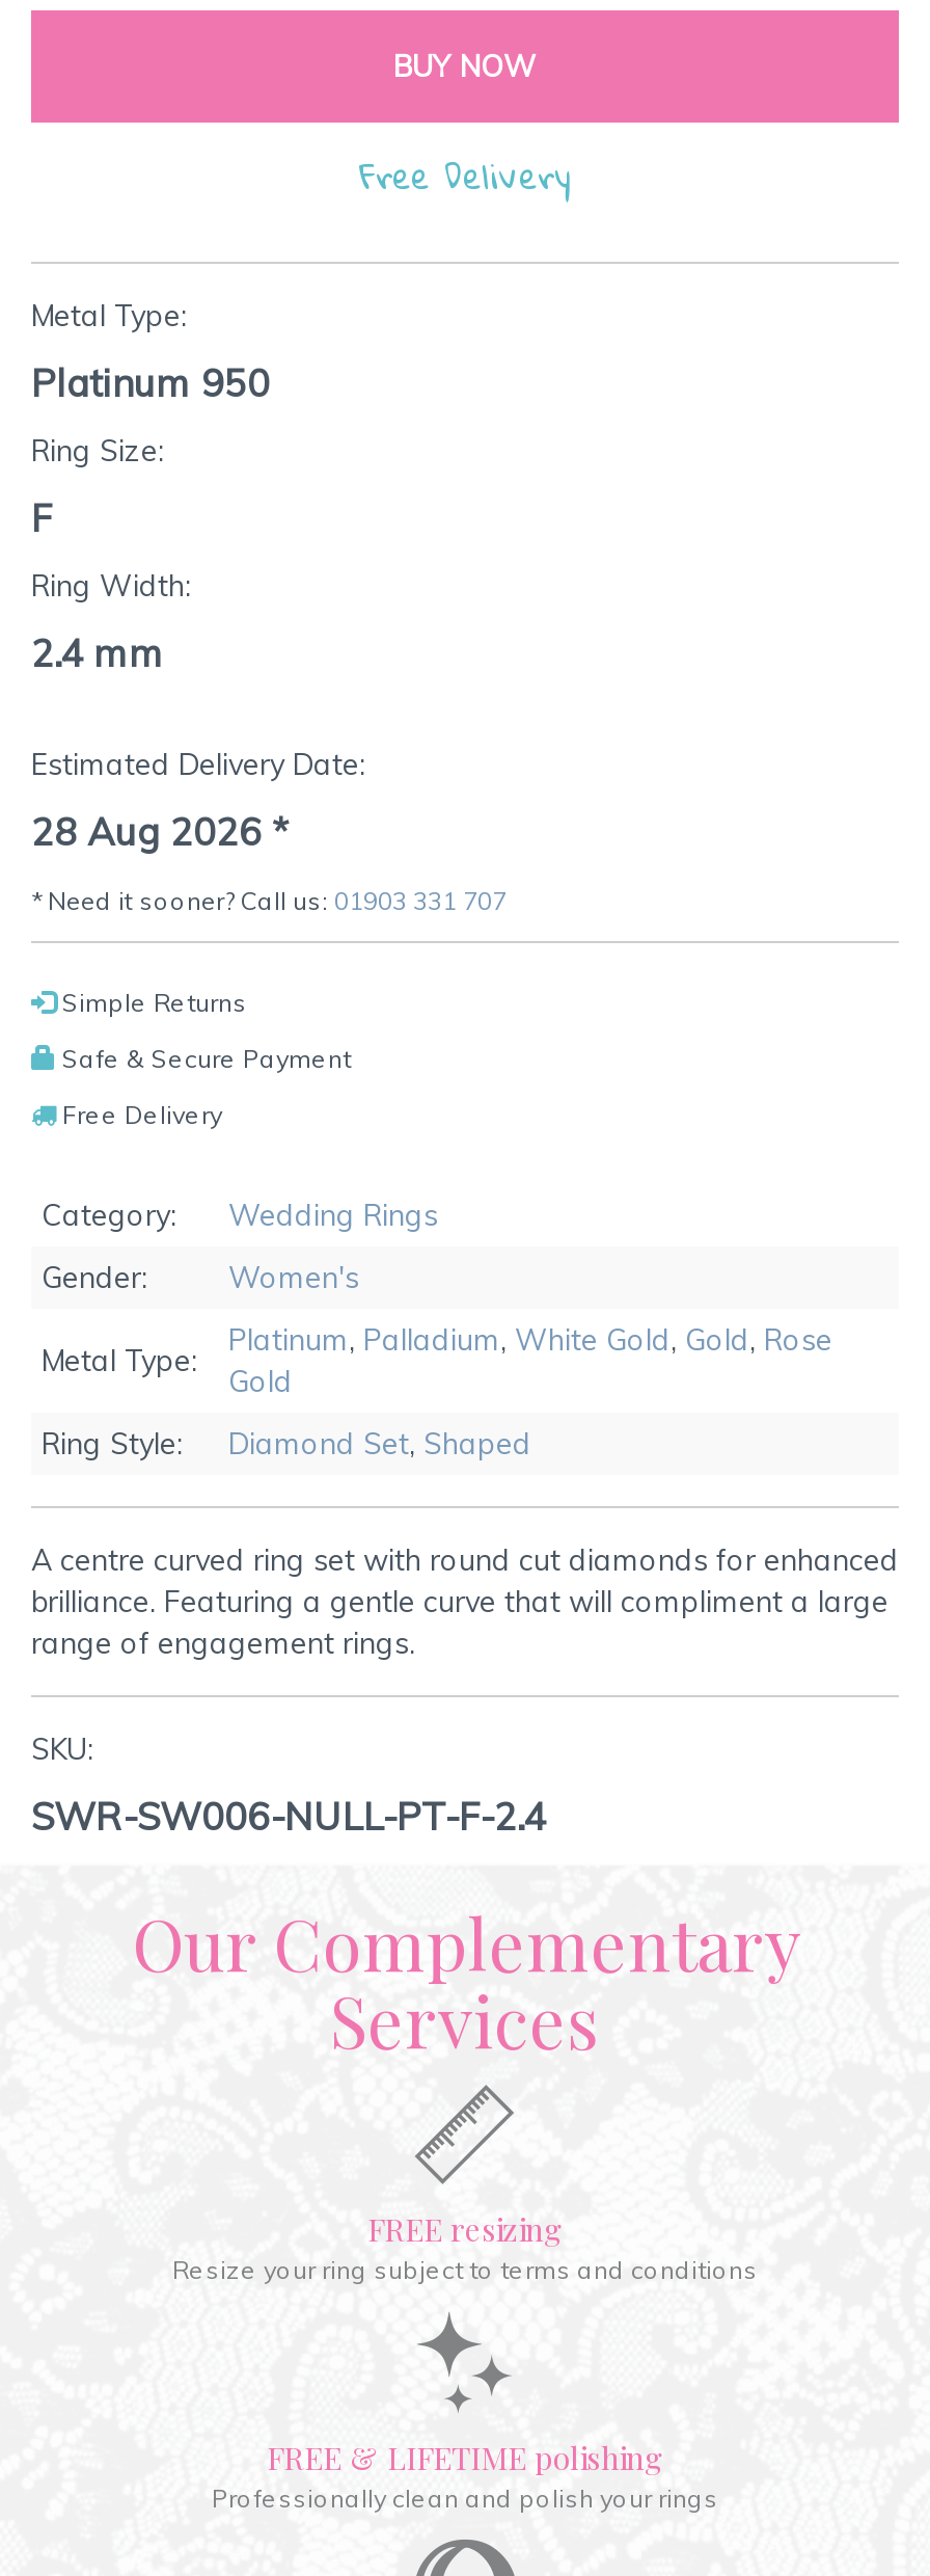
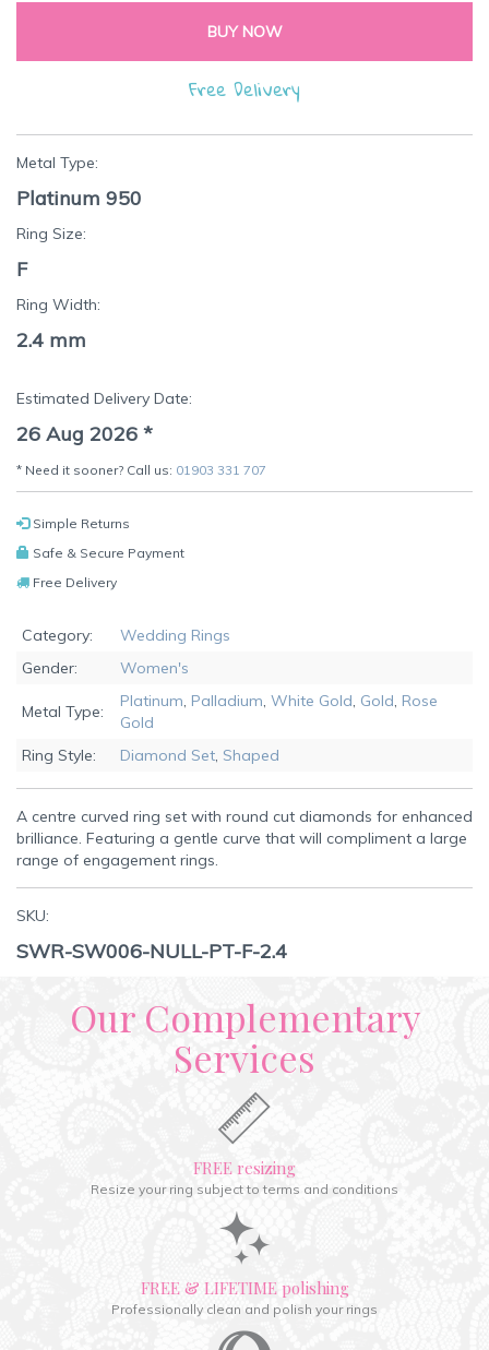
[31,809,291,857] 28 Aug 2026 * -> [16,422,153,447] 26 Aug 2026 *

